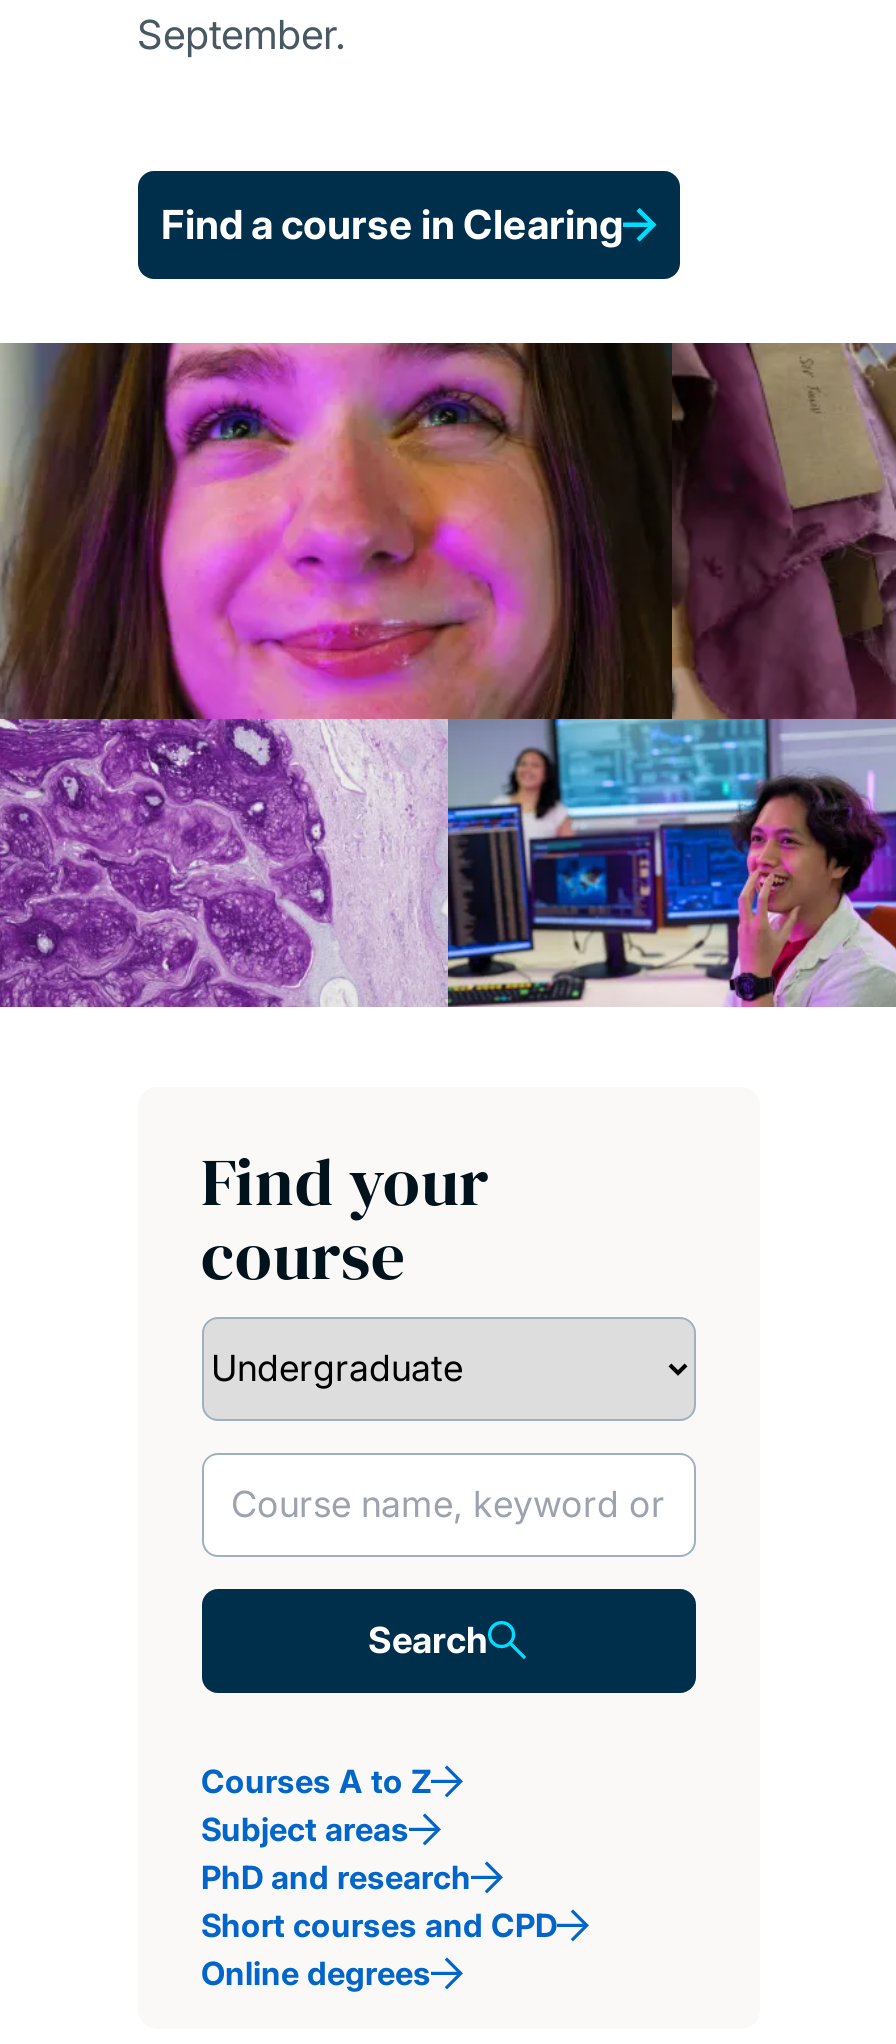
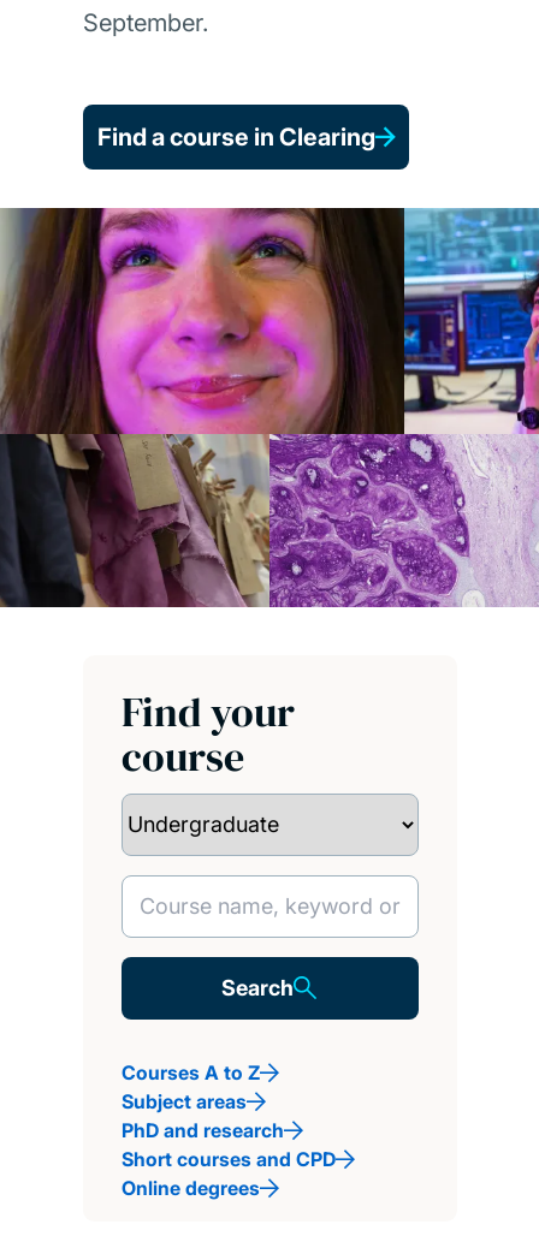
[6,341,890,1009] [image] -> [4,207,535,608] [image]

